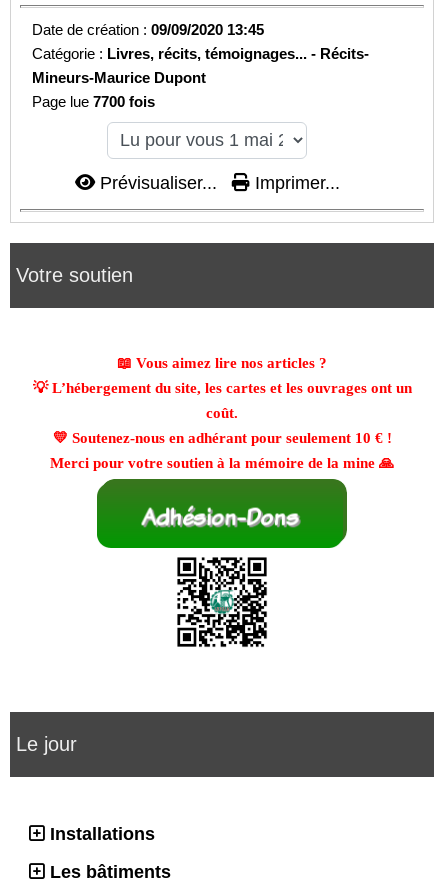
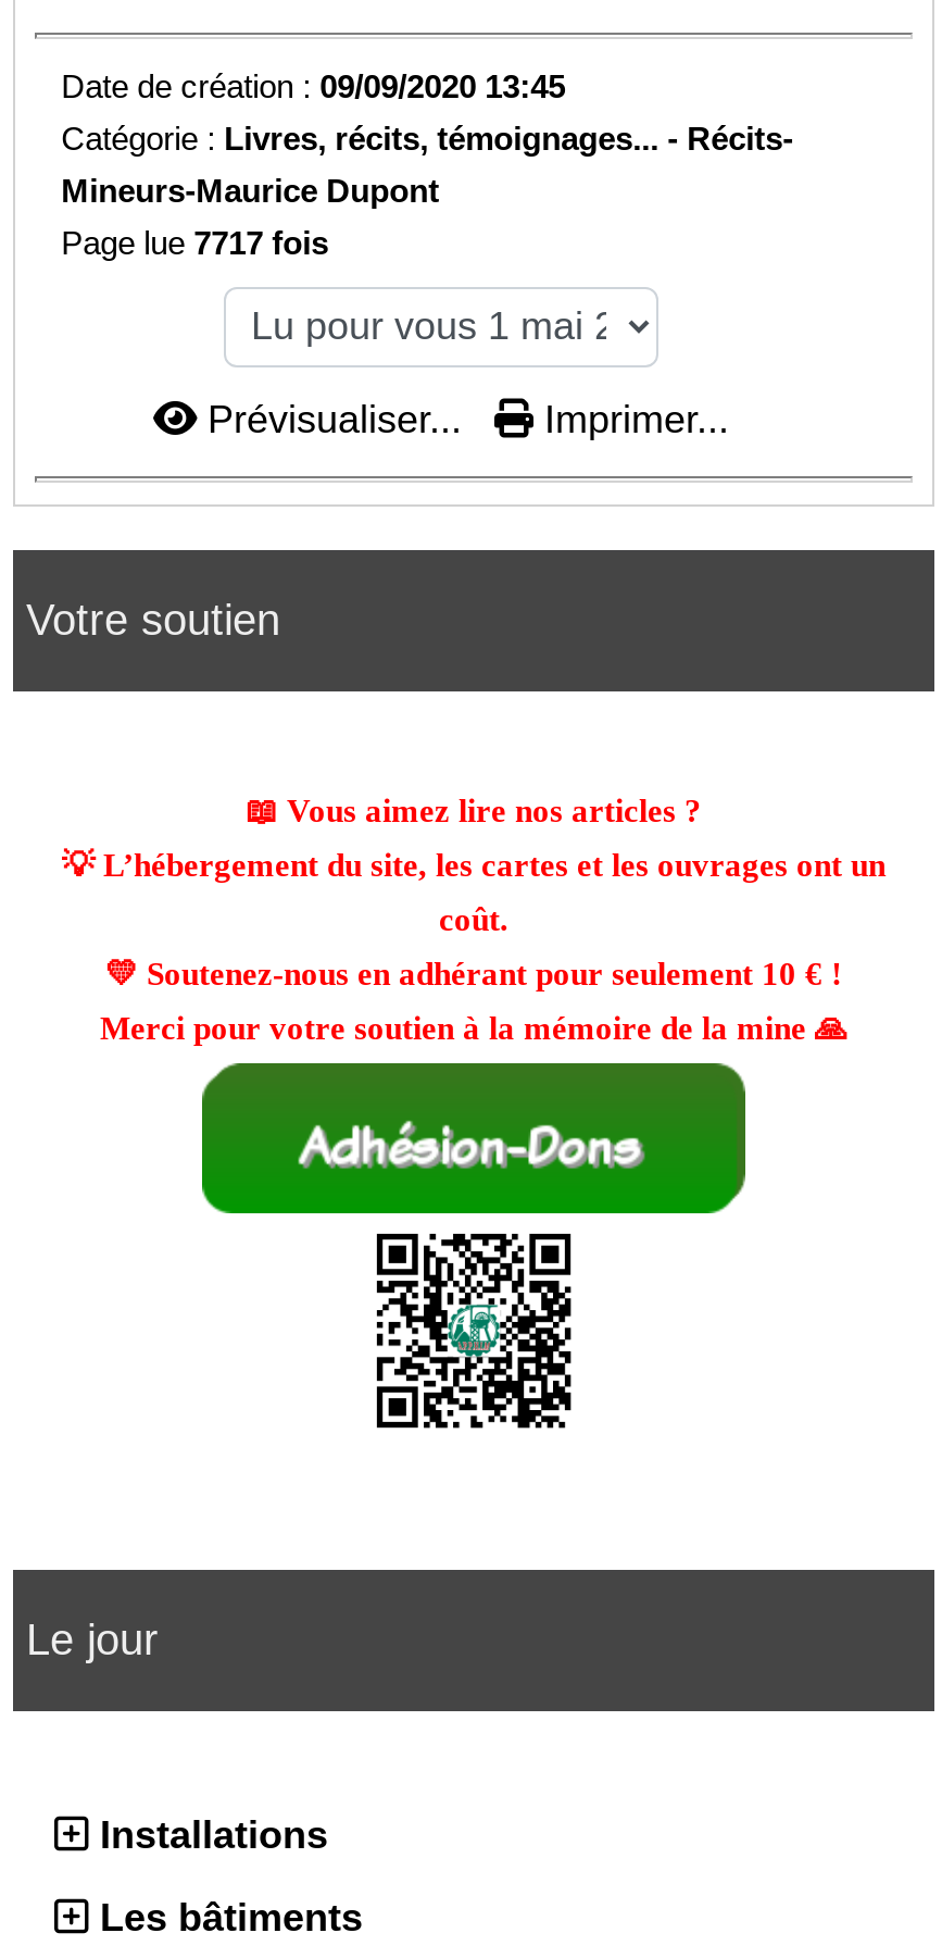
[32,93,155,110] Page lue 7700 fois -> [61,225,328,262] Page lue 7717 fois

